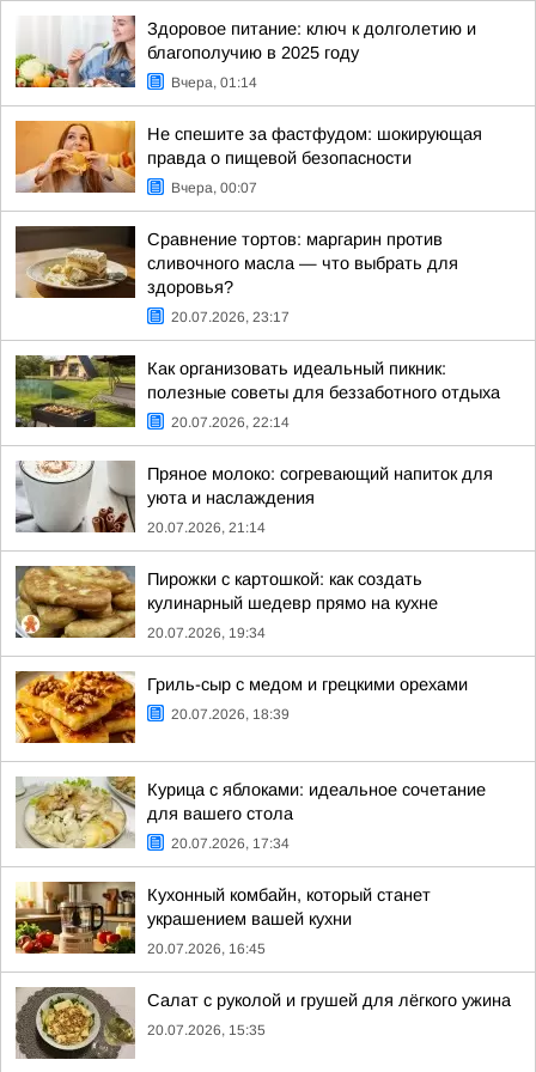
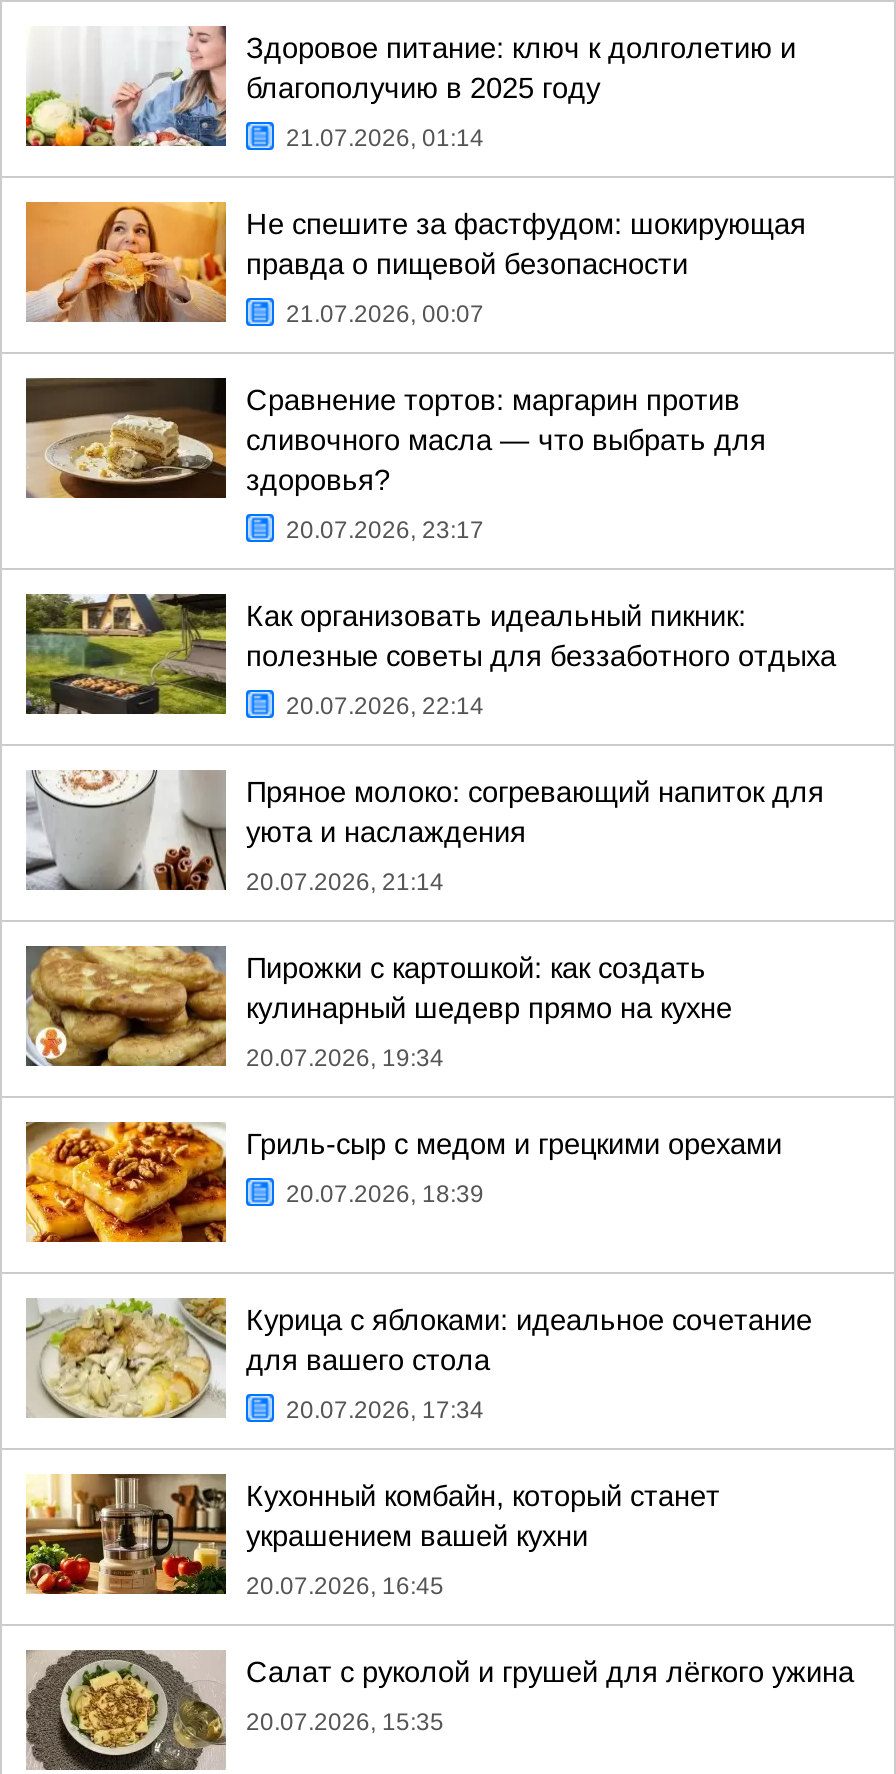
[171,74,257,91] Вчера, 01:14 -> [286,124,484,152] 21.07.2026, 01:14
[171,179,257,196] Вчера, 00:07 -> [286,300,484,328] 21.07.2026, 00:07

